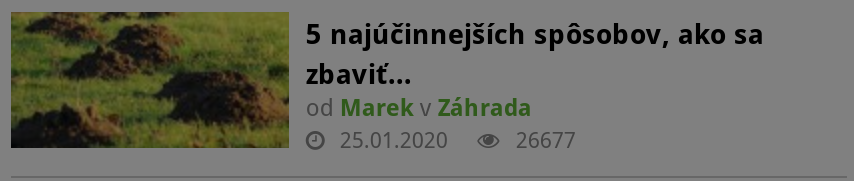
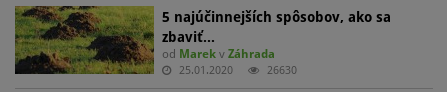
[516,128,576,154] 26677 -> [267,64,297,77] 26630

